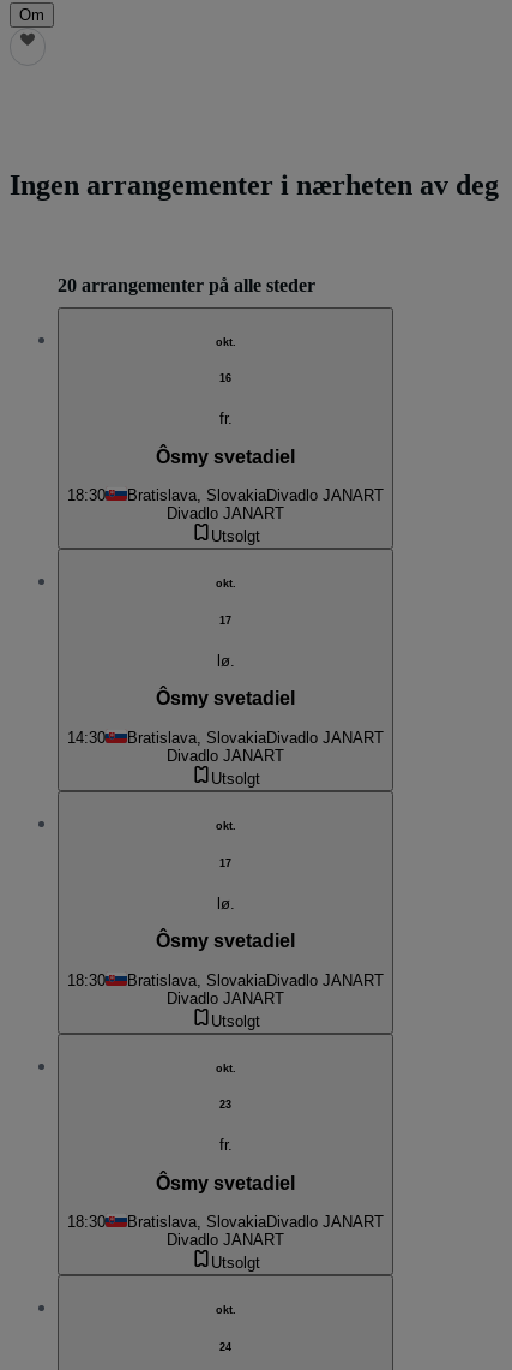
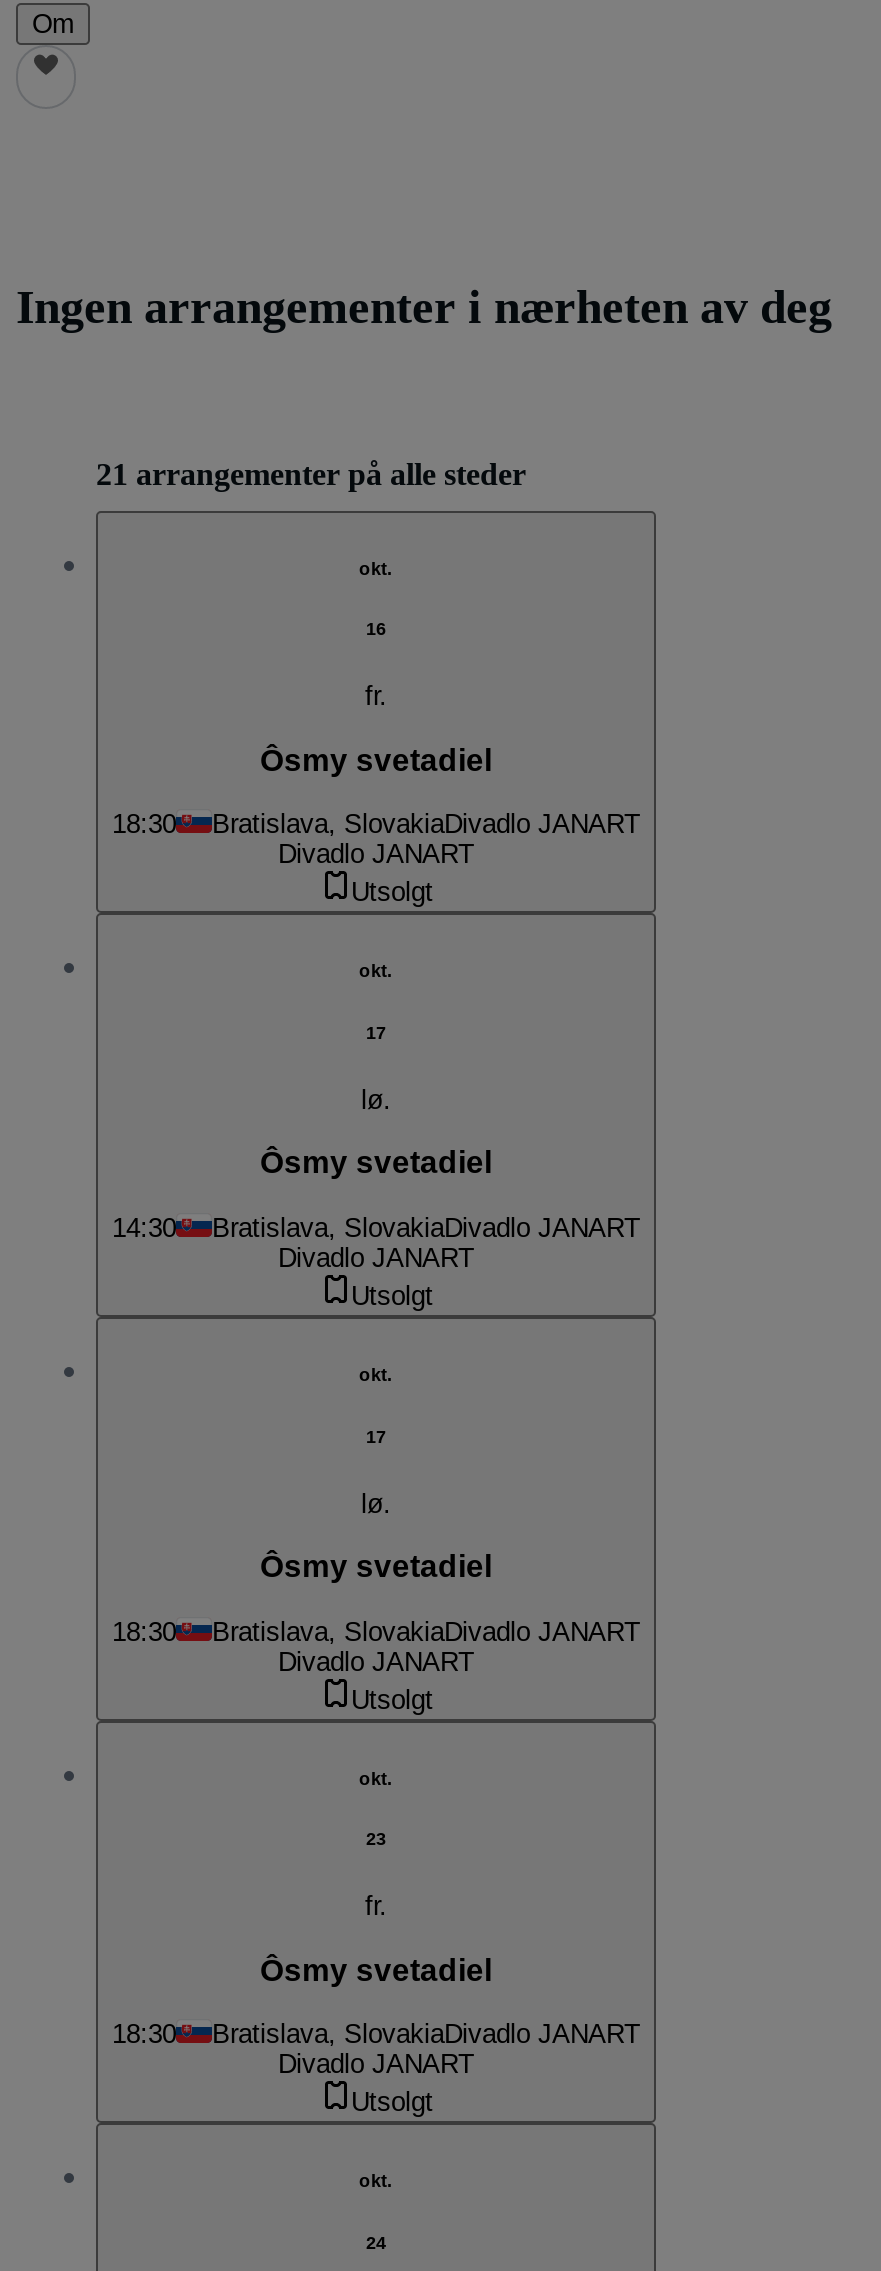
[58,275,315,295] 20 arrangementer på alle steder -> [96,457,526,491] 21 arrangementer på alle steder

